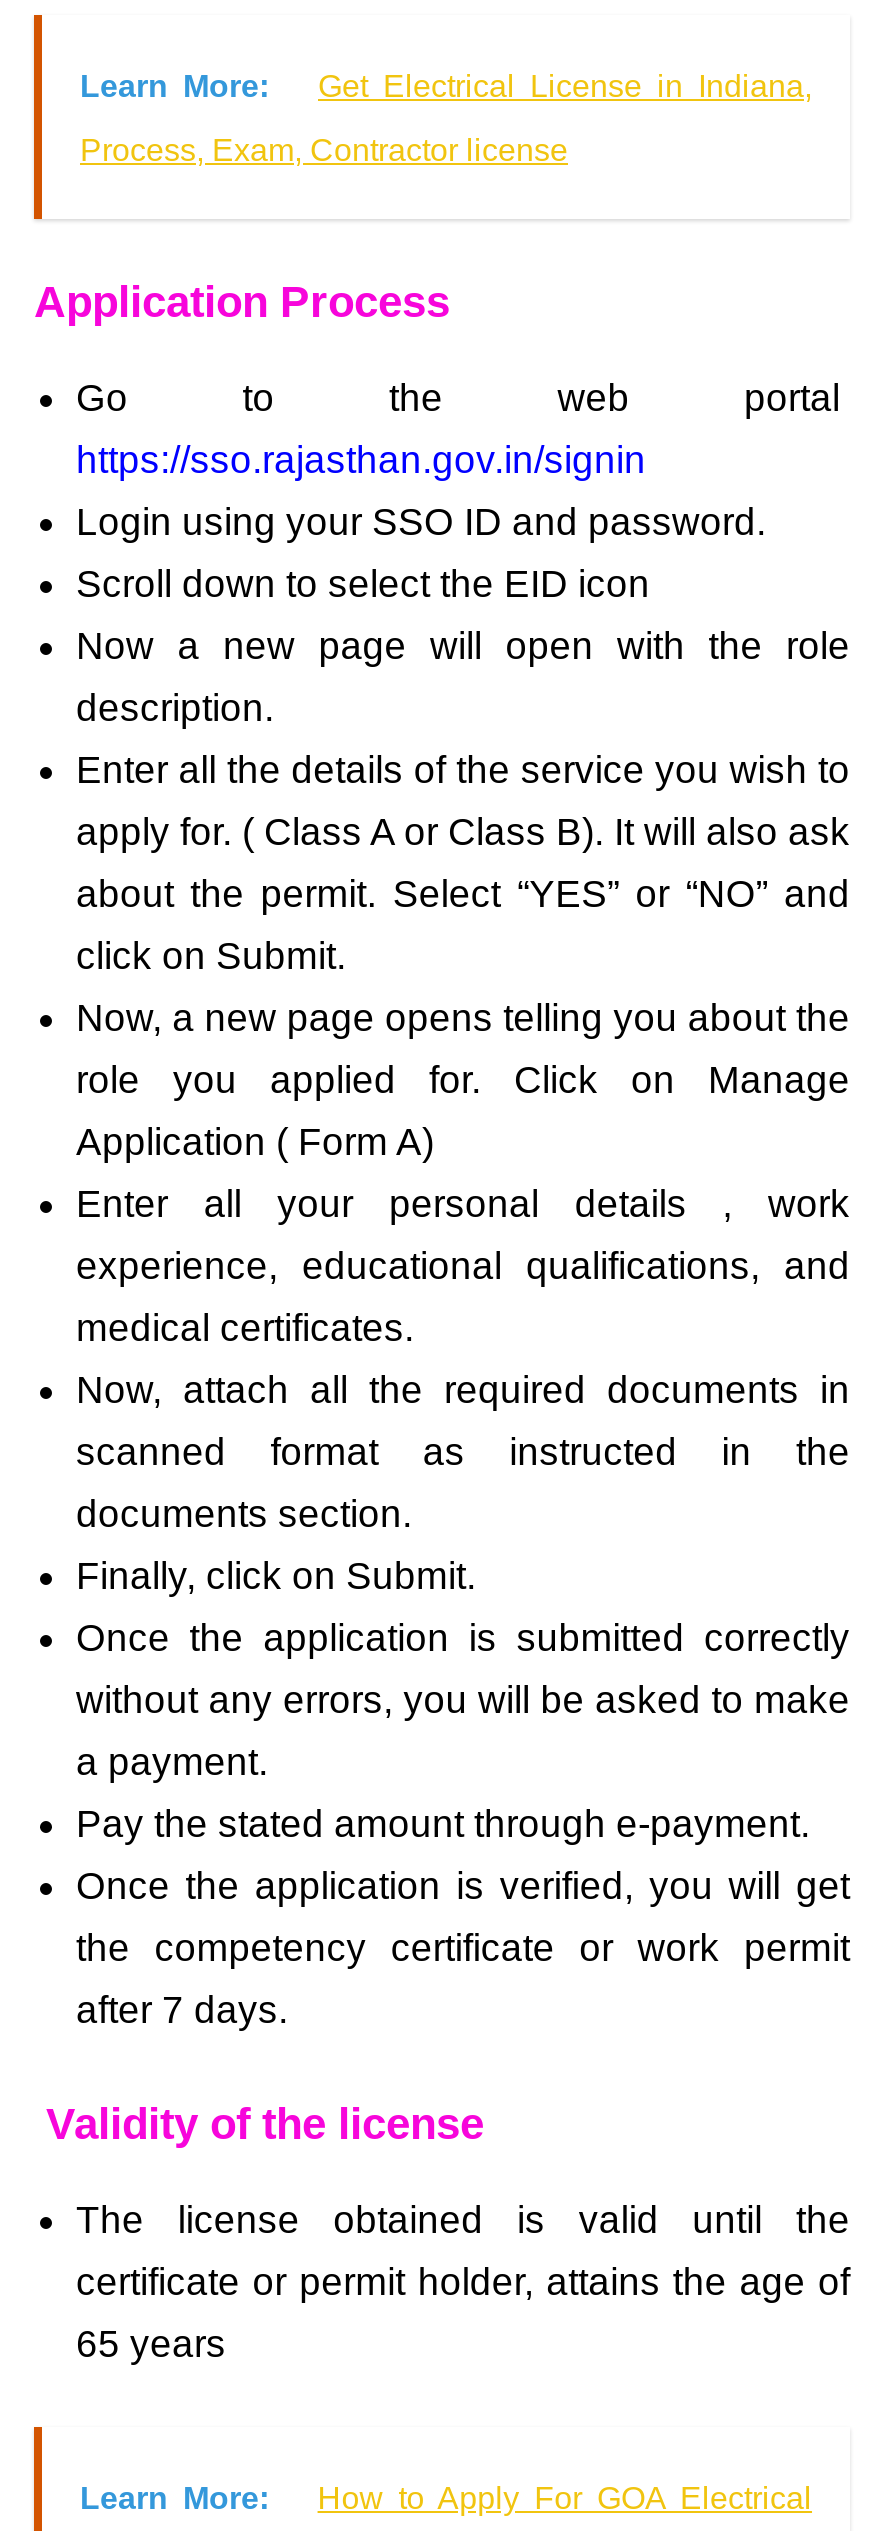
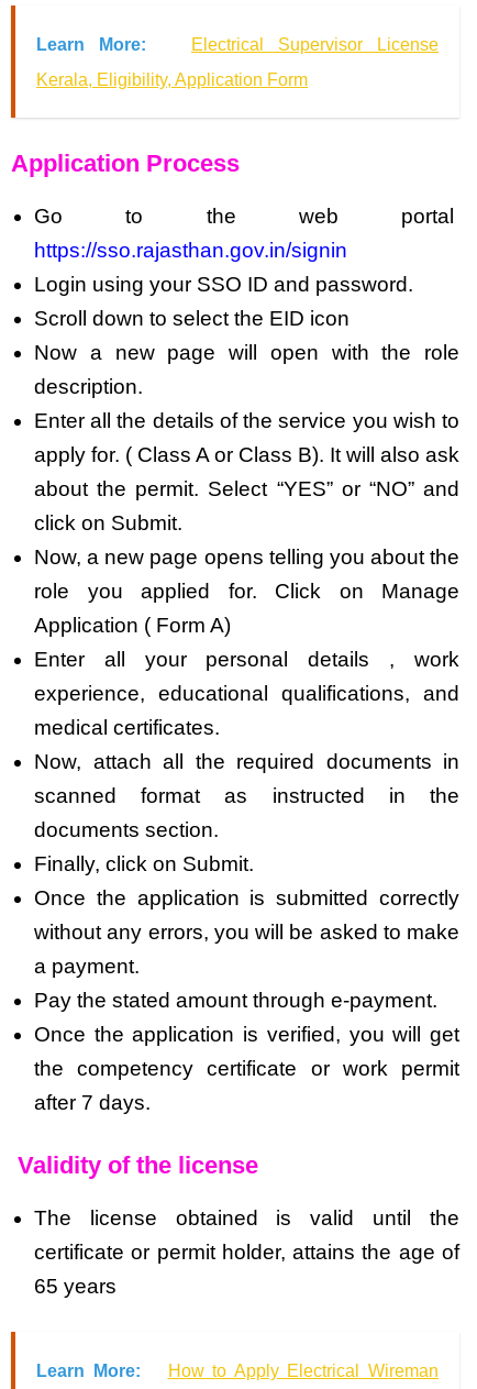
[318,69,812,103] Get Electrical License in Indiana, -> [191,35,439,54] Electrical Supervisor License
[80,133,568,167] Process, Exam, Contractor license -> [36,70,308,89] Kerala, Eligibility, Application Form
[318,2481,812,2515] How to Apply For GOA Electrical -> [168,1362,439,1380] How to Apply Electrical Wireman

